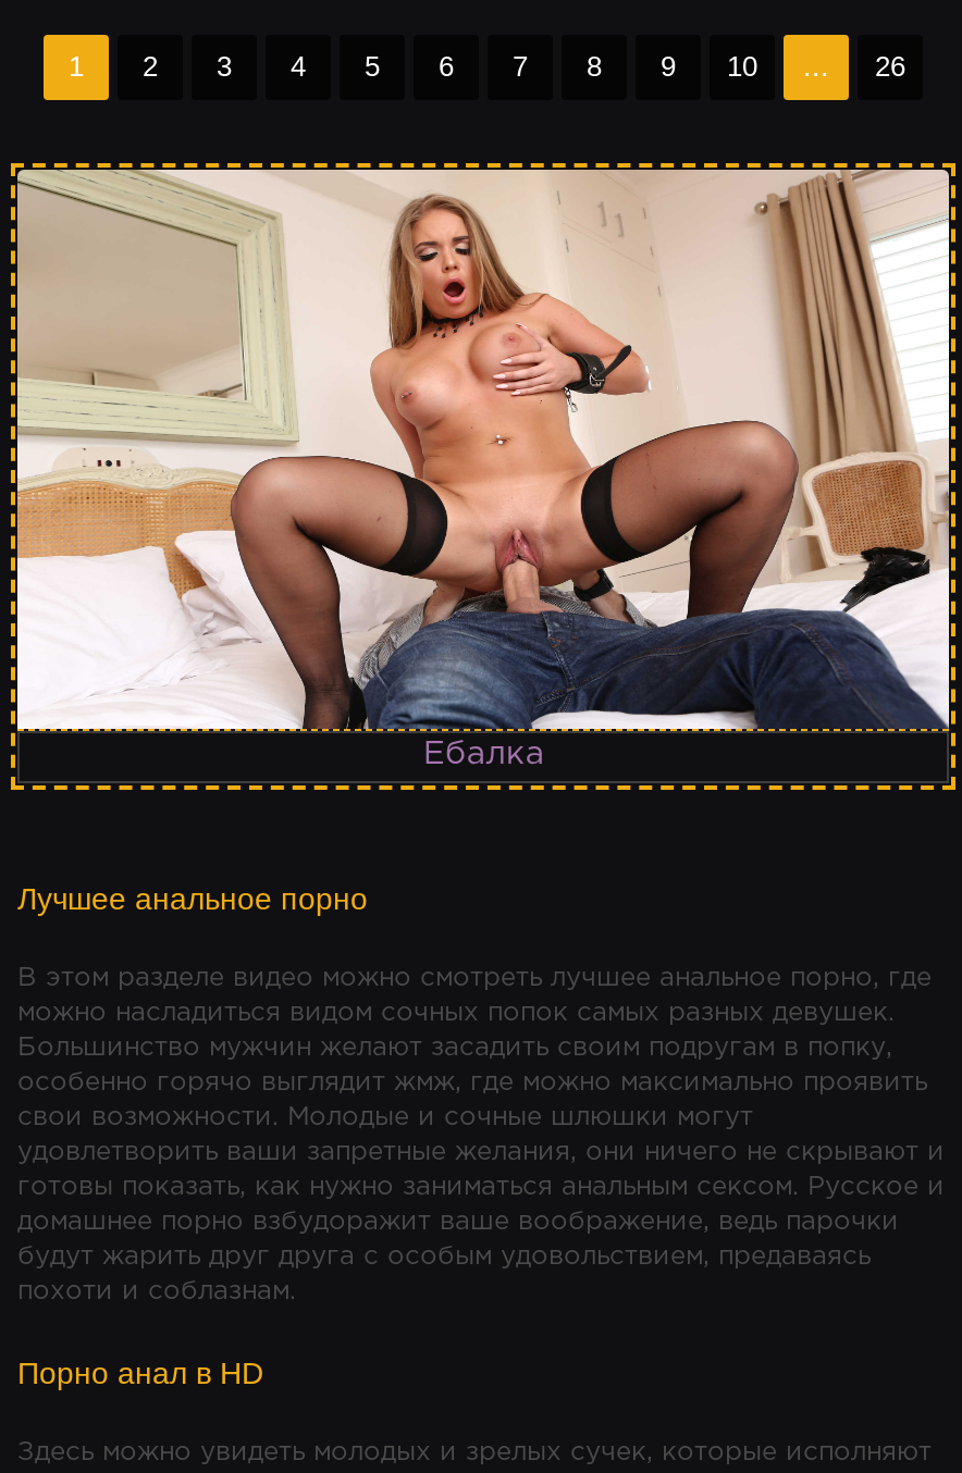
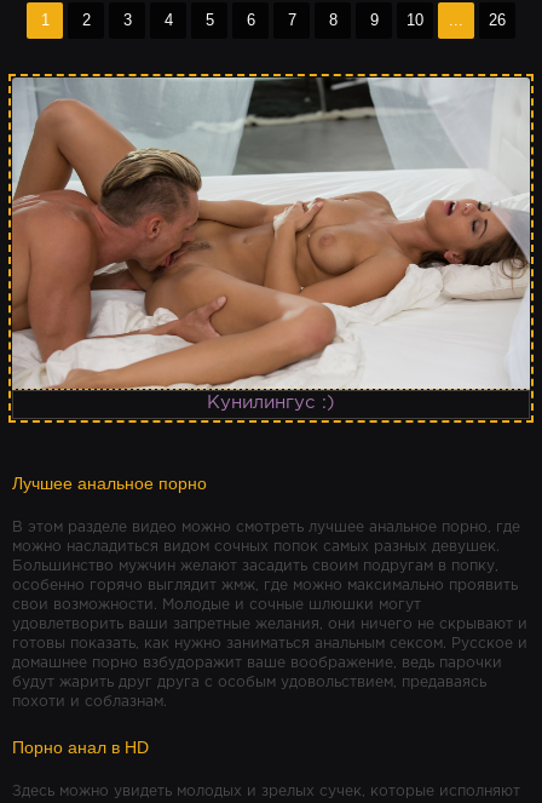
[15,168,949,768] [image] | Ебалка -> [11,76,531,411] [image] | Кунилингус :)

